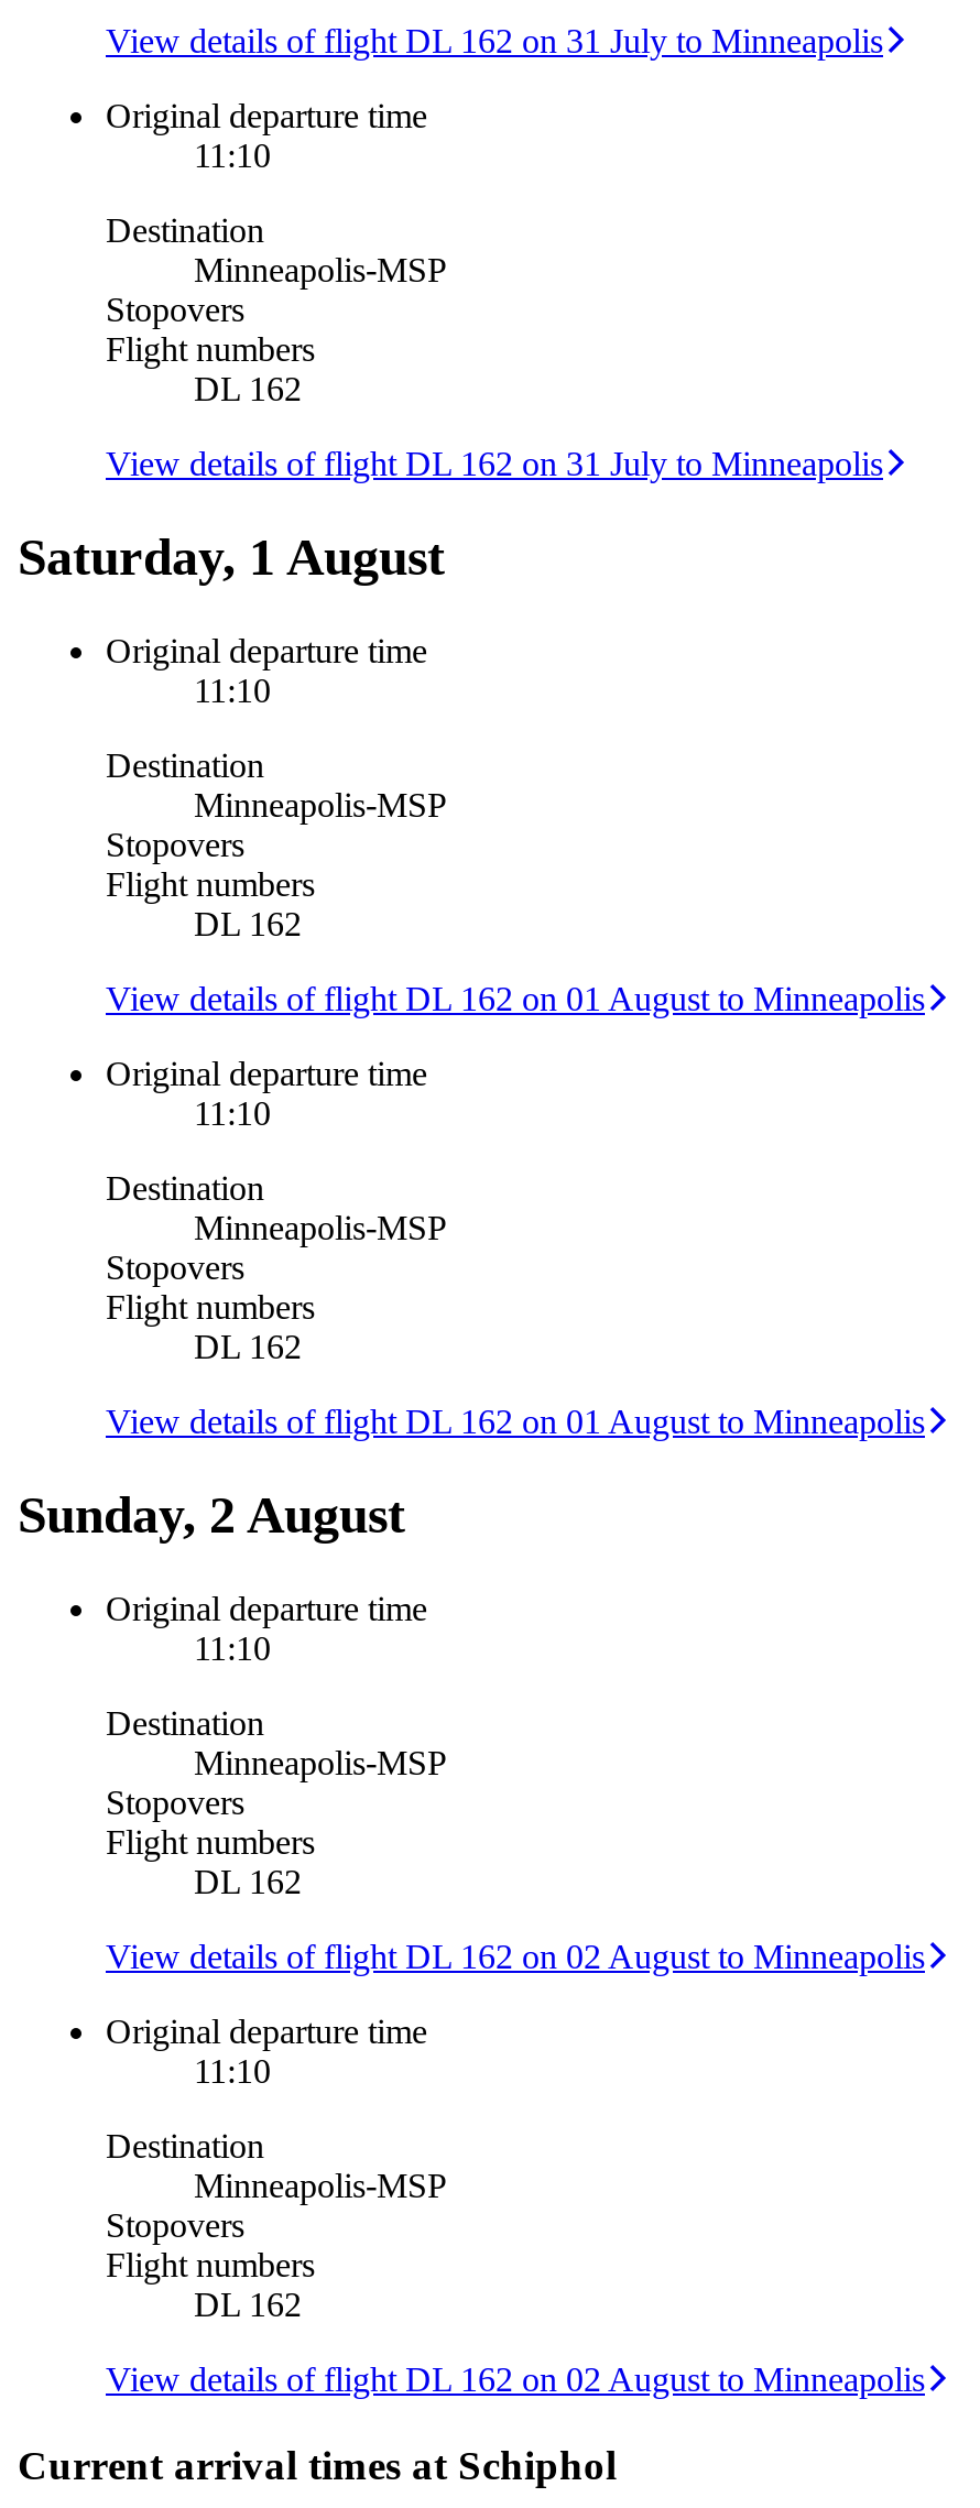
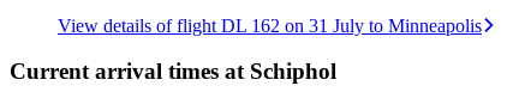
[18,97,925,2397] Original departure time | 11:10 | Destination | Minneapolis-MSP | Stopovers | Flight numbers | DL 162 | View details of flight DL 162 on 31 July to Minneapolis | Saturday, 1 August | Original departure time | 11:10 | Destination | Minneapolis-MSP | Stopovers | Flight numbers | DL 162 | View details of flight DL 162 on 01 August to Minneapolis | Original departure time | 11:10 | Destination | Minneapolis-MSP | Stopovers | Flight numbers | DL 162 | View details of flight DL 162 on 01 August to Minneapolis | Sunday, 2 August | Original departure time | 11:10 | Destination | Minneapolis-MSP | Stopovers | Flight numbers | DL 162 | View details of flight DL 162 on 02 August to Minneapolis | Original departure time | 11:10 | Destination | Minneapolis-MSP | Stopovers | Flight numbers | DL 162 | View details of flight DL 162 on 02 August to Minneapolis -> none

